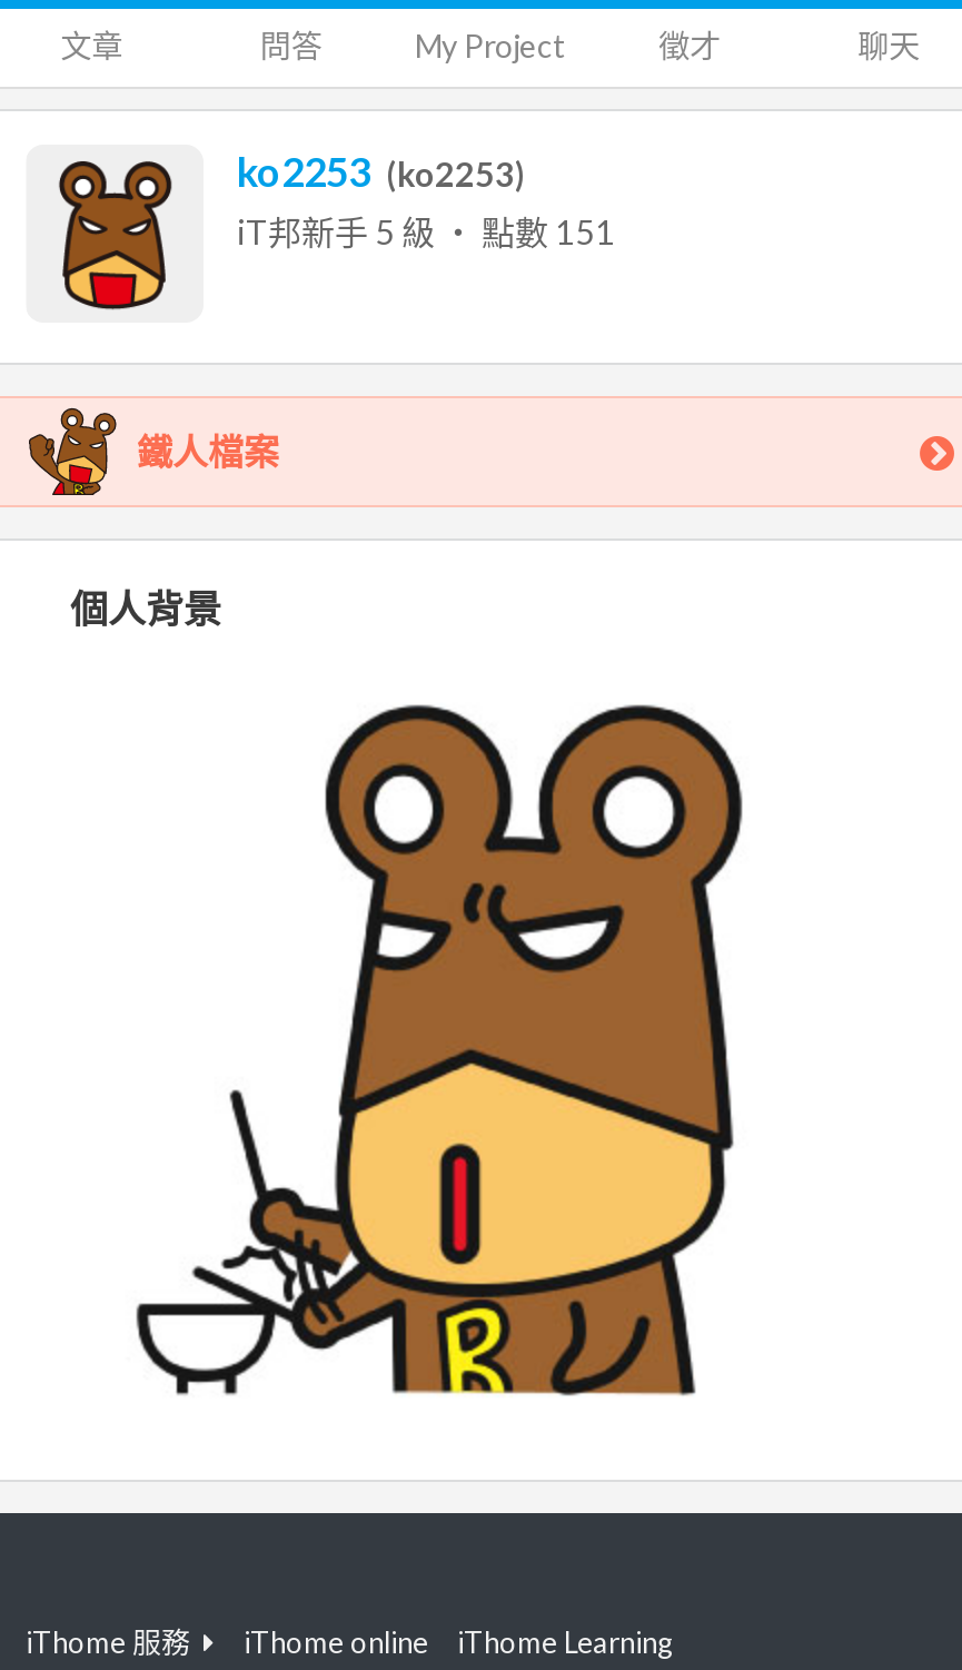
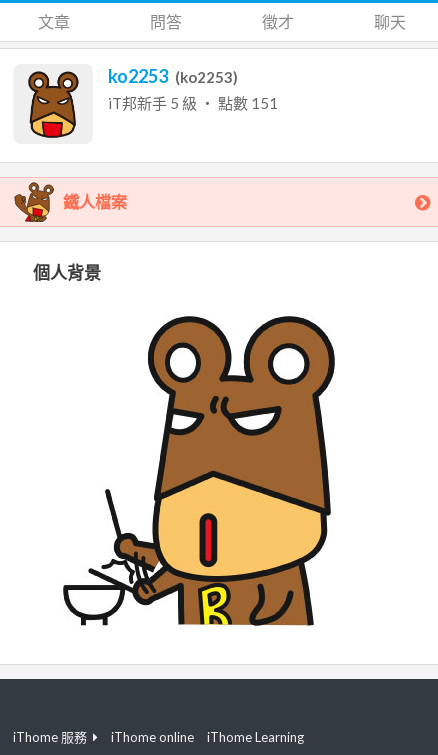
[415,27,566,65] My Project -> none

